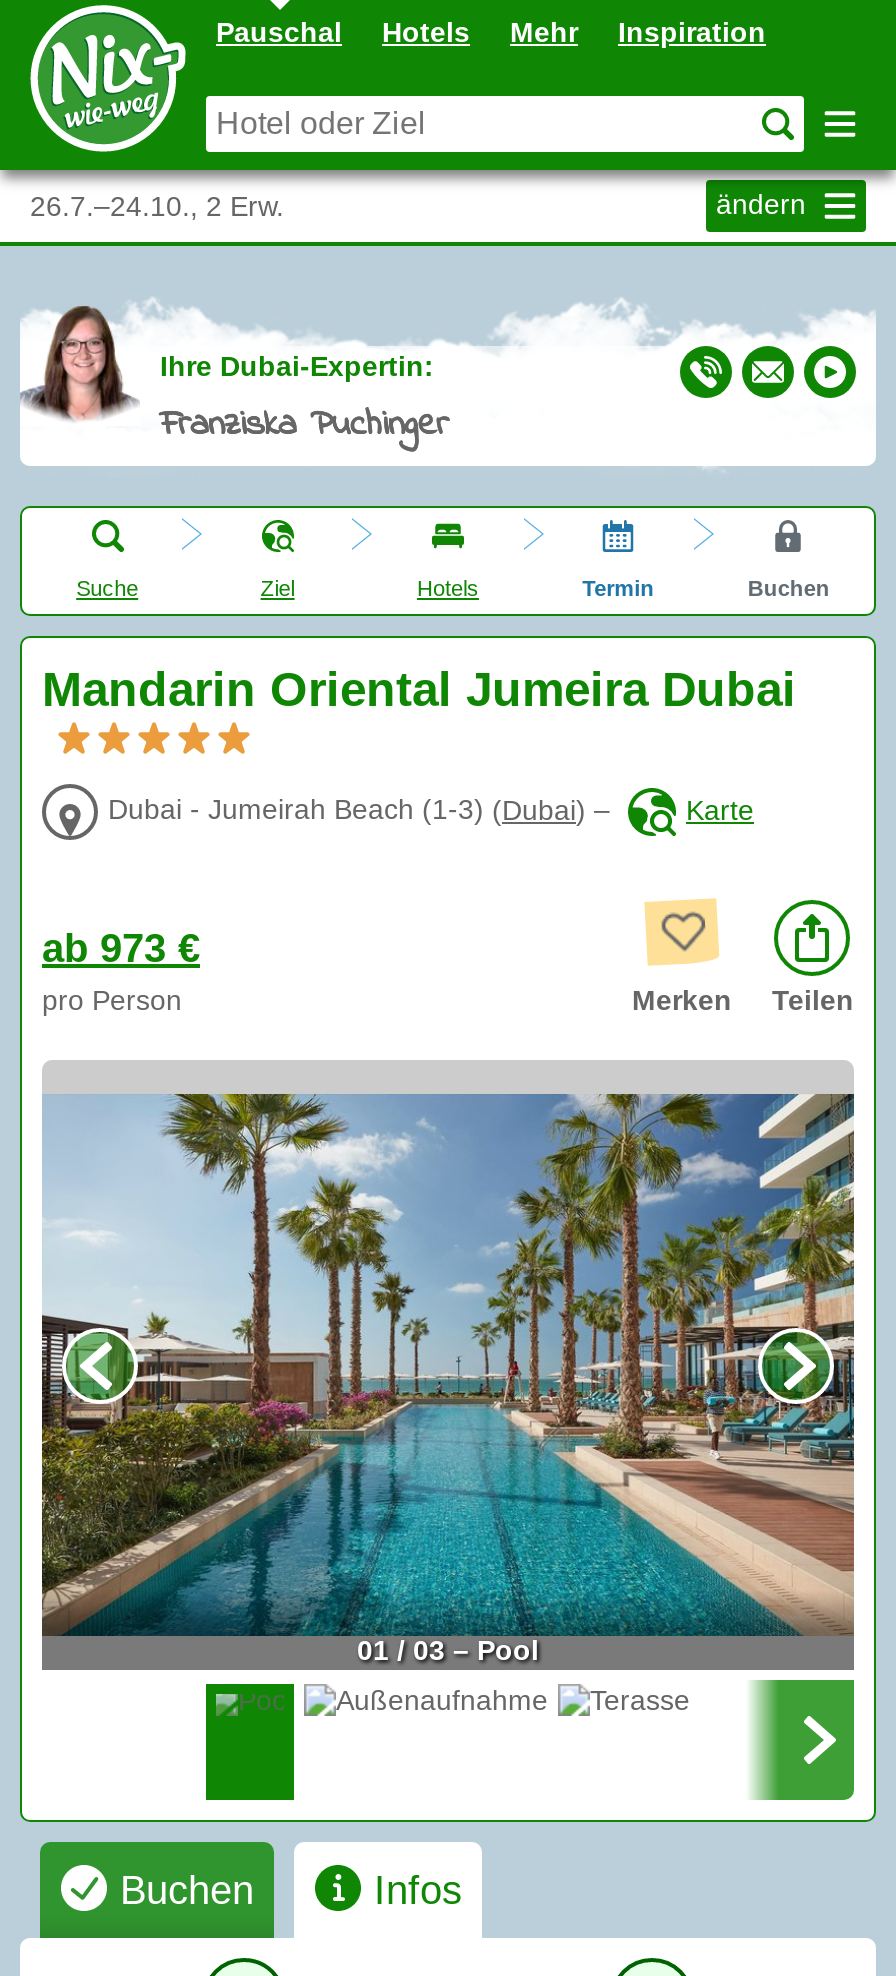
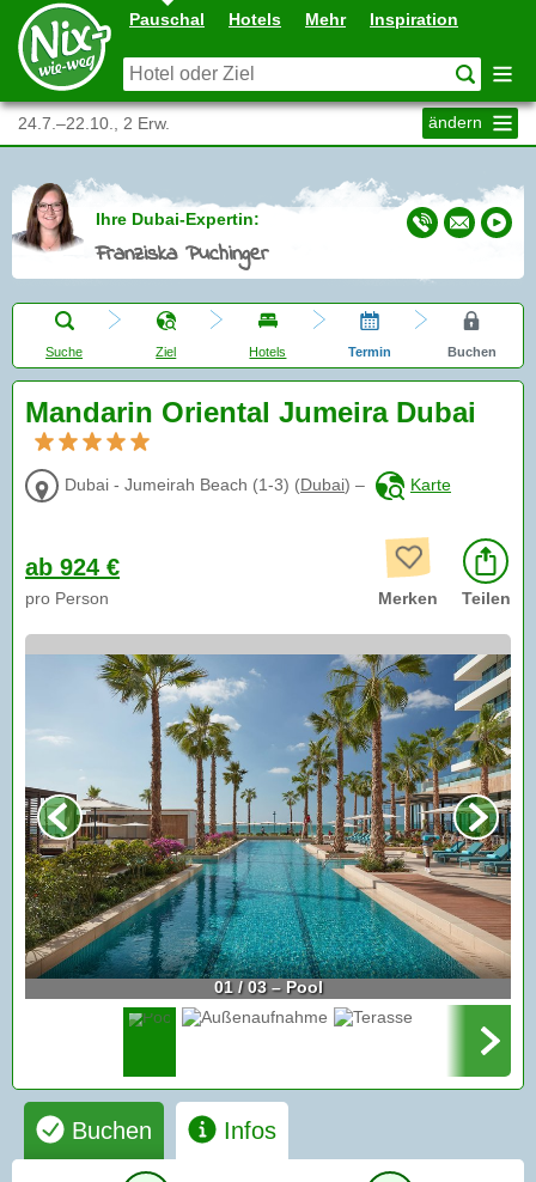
[30,190,284,222] 26.7.–24.10., 2 Erw. -> [18,114,170,133] 24.7.–22.10., 2 Erw.
[42,927,200,971] ab 973 € -> [25,554,120,581] ab 924 €

